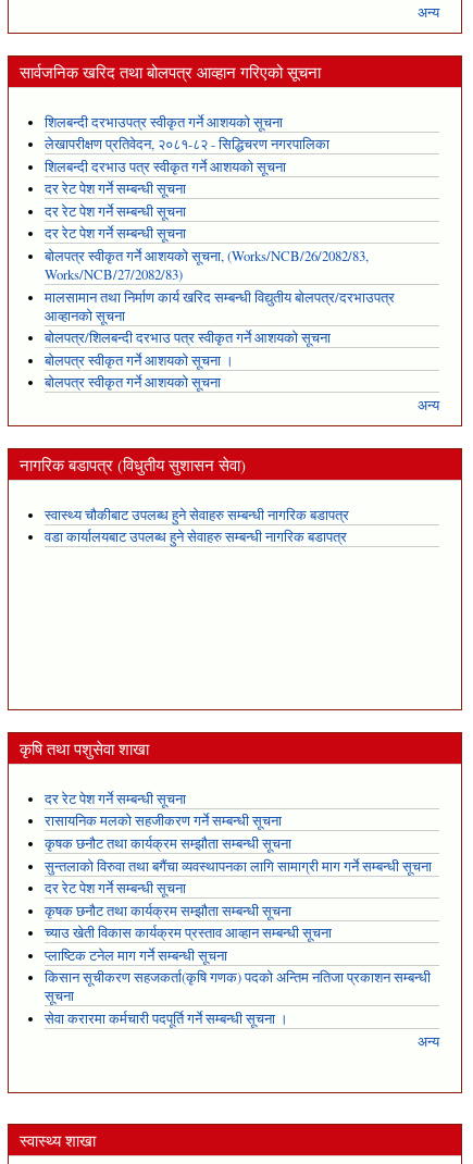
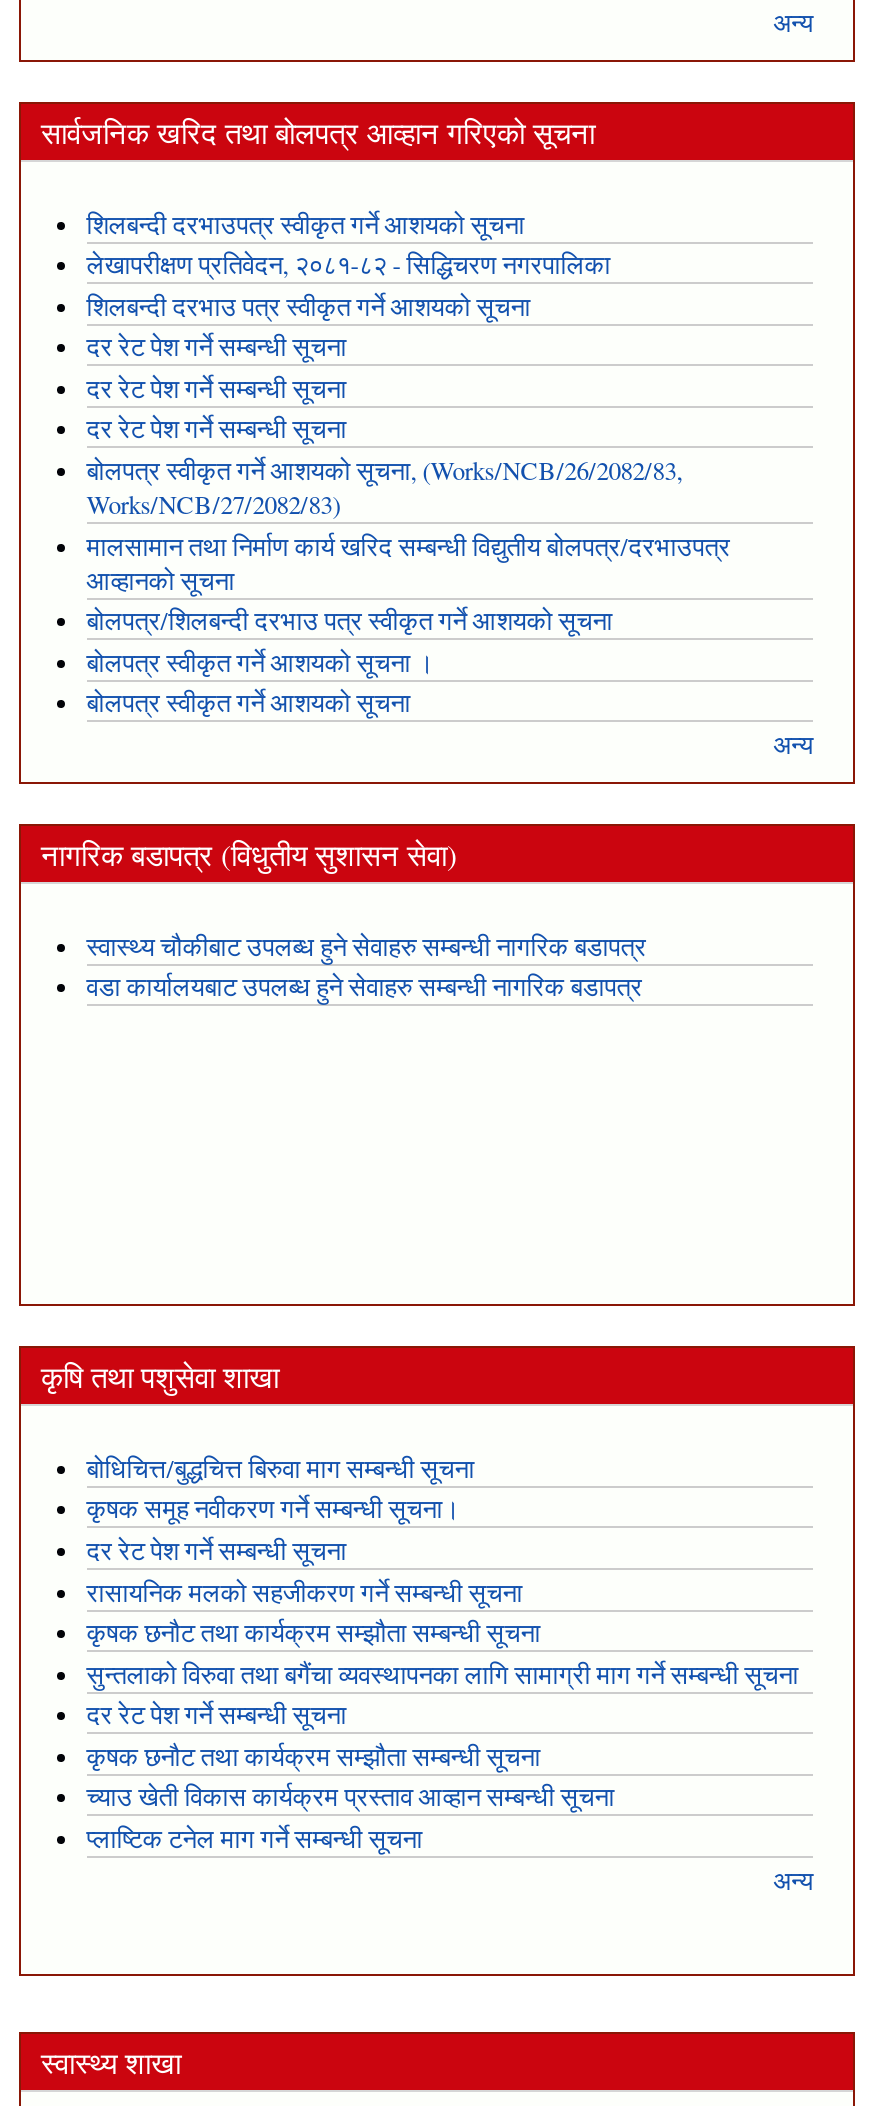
none -> [87,1452,475,1527] बोधिचित्त/बुद्धचित्त बिरुवा माग सम्बन्धी सूचना | कृषक समूह नवीकरण गर्ने सम्बन्धी सूचना।
moved [44,790,431,965] -> [87,1534,799,1856]: दर रेट पेश गर्ने सम्बन्धी सूचना | रासायनिक मलको सहजीकरण गर्ने सम्बन्धी सूचना | कृषक छनौट तथा कार्यक्रम सम्झौता सम्बन्धी सूचना | सुन्तलाको विरुवा तथा बगैंचा व्यवस्थापनका लागि सामाग्री माग गर्ने सम्बन्धी सूचना | दर रेट पेश गर्ने सम्बन्धी सूचना | कृषक छनौट तथा कार्यक्रम सम्झौता सम्बन्धी सूचना | च्याउ खेती विकास कार्यक्रम प्रस्ताव आव्हान सम्बन्धी सूचना | प्लाष्टिक टनेल माग गर्ने सम्बन्धी सूचना
[44,969,430,1028] किसान सूचीकरण सहजकर्ता(कृषि गणक) पदको अन्तिम नतिजा प्रकाशन सम्बन्धी | सूचना | सेवा करारमा कर्मचारी पदपूर्ति गर्ने सम्बन्धी सूचना । -> none

